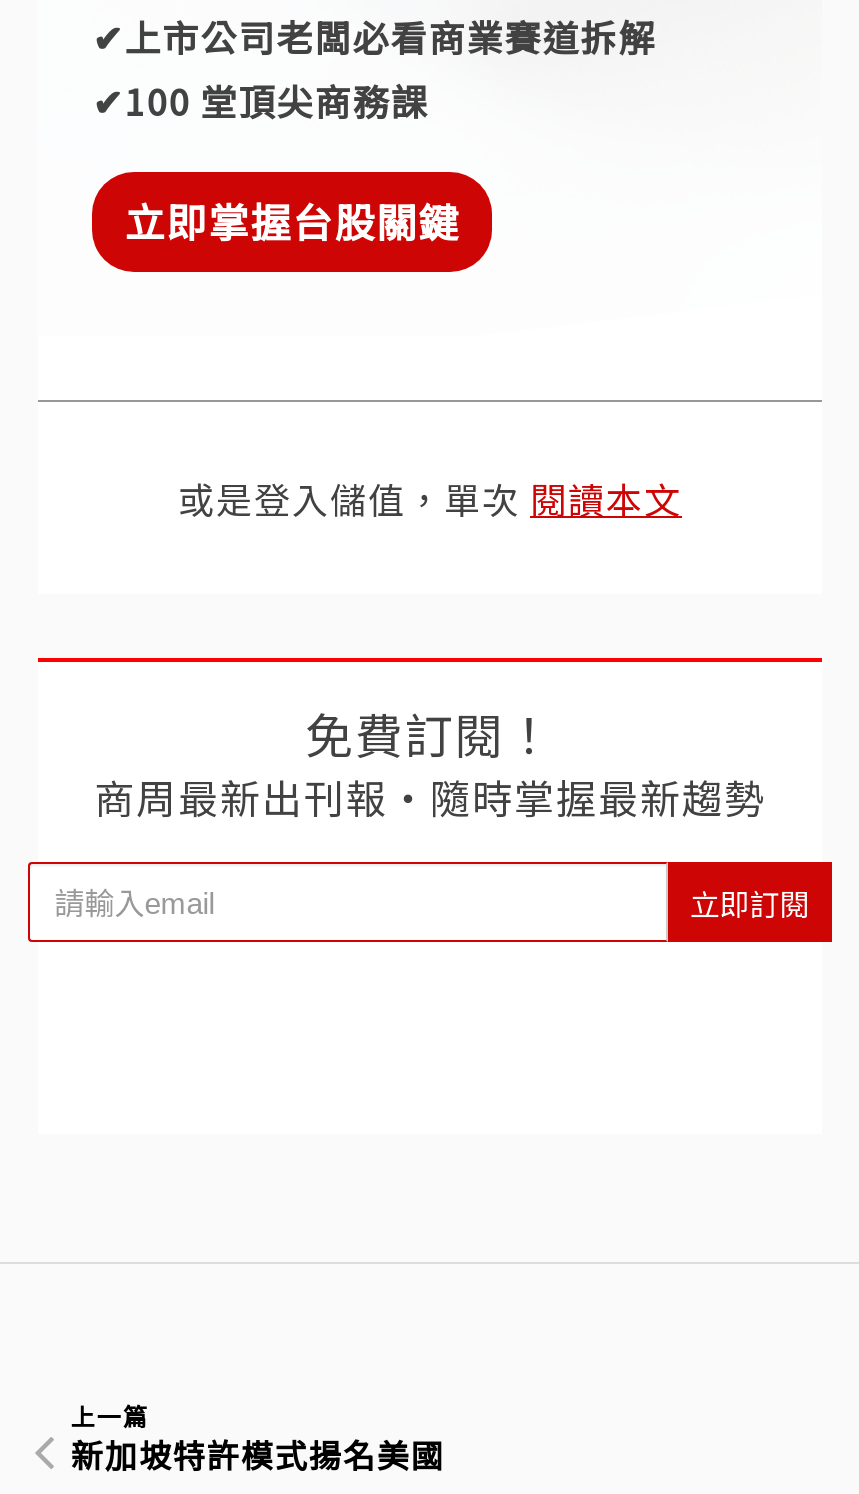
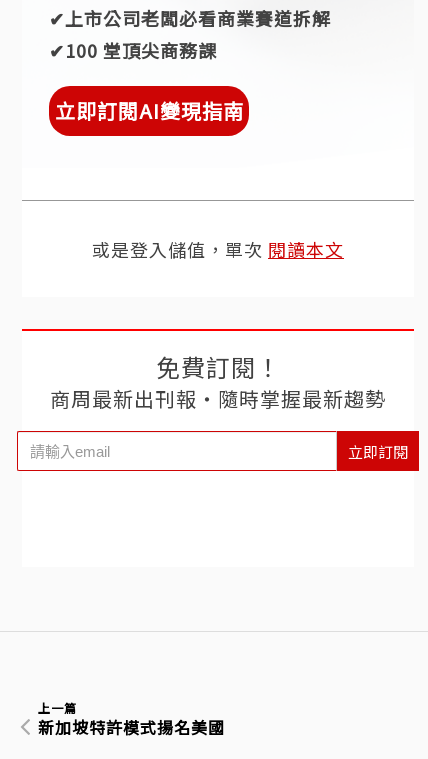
[124,192,460,250] 立即掌握台股關鍵 -> [55,96,244,125] 立即訂閱AI變現指南

